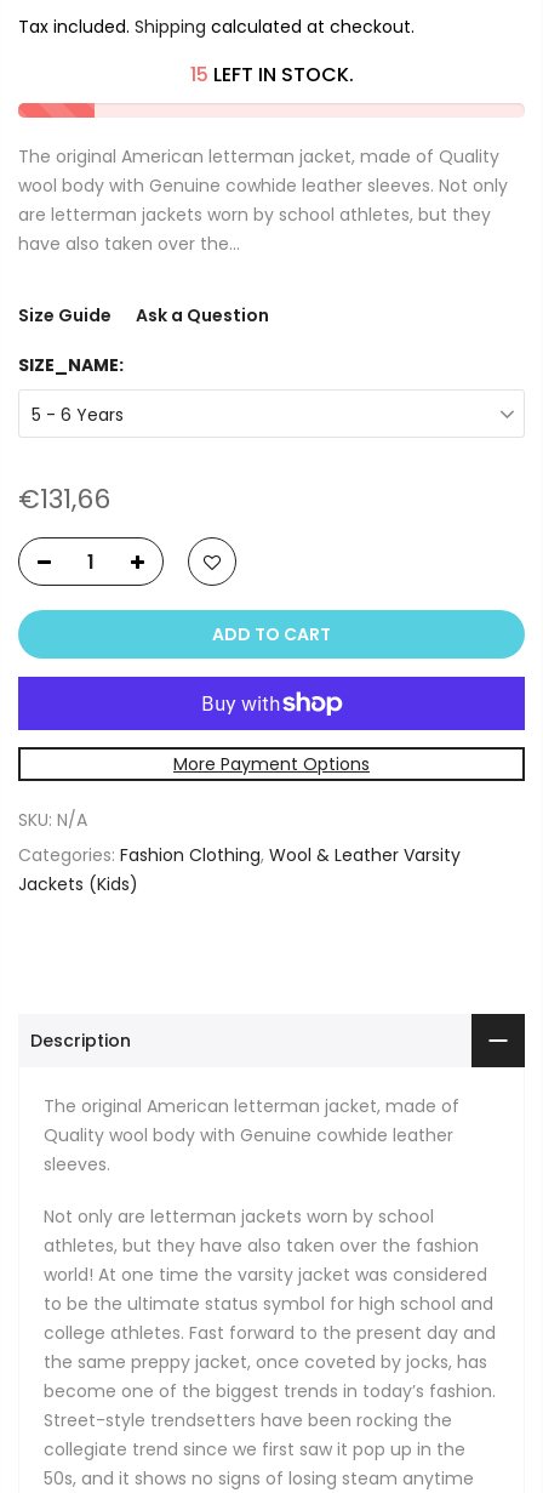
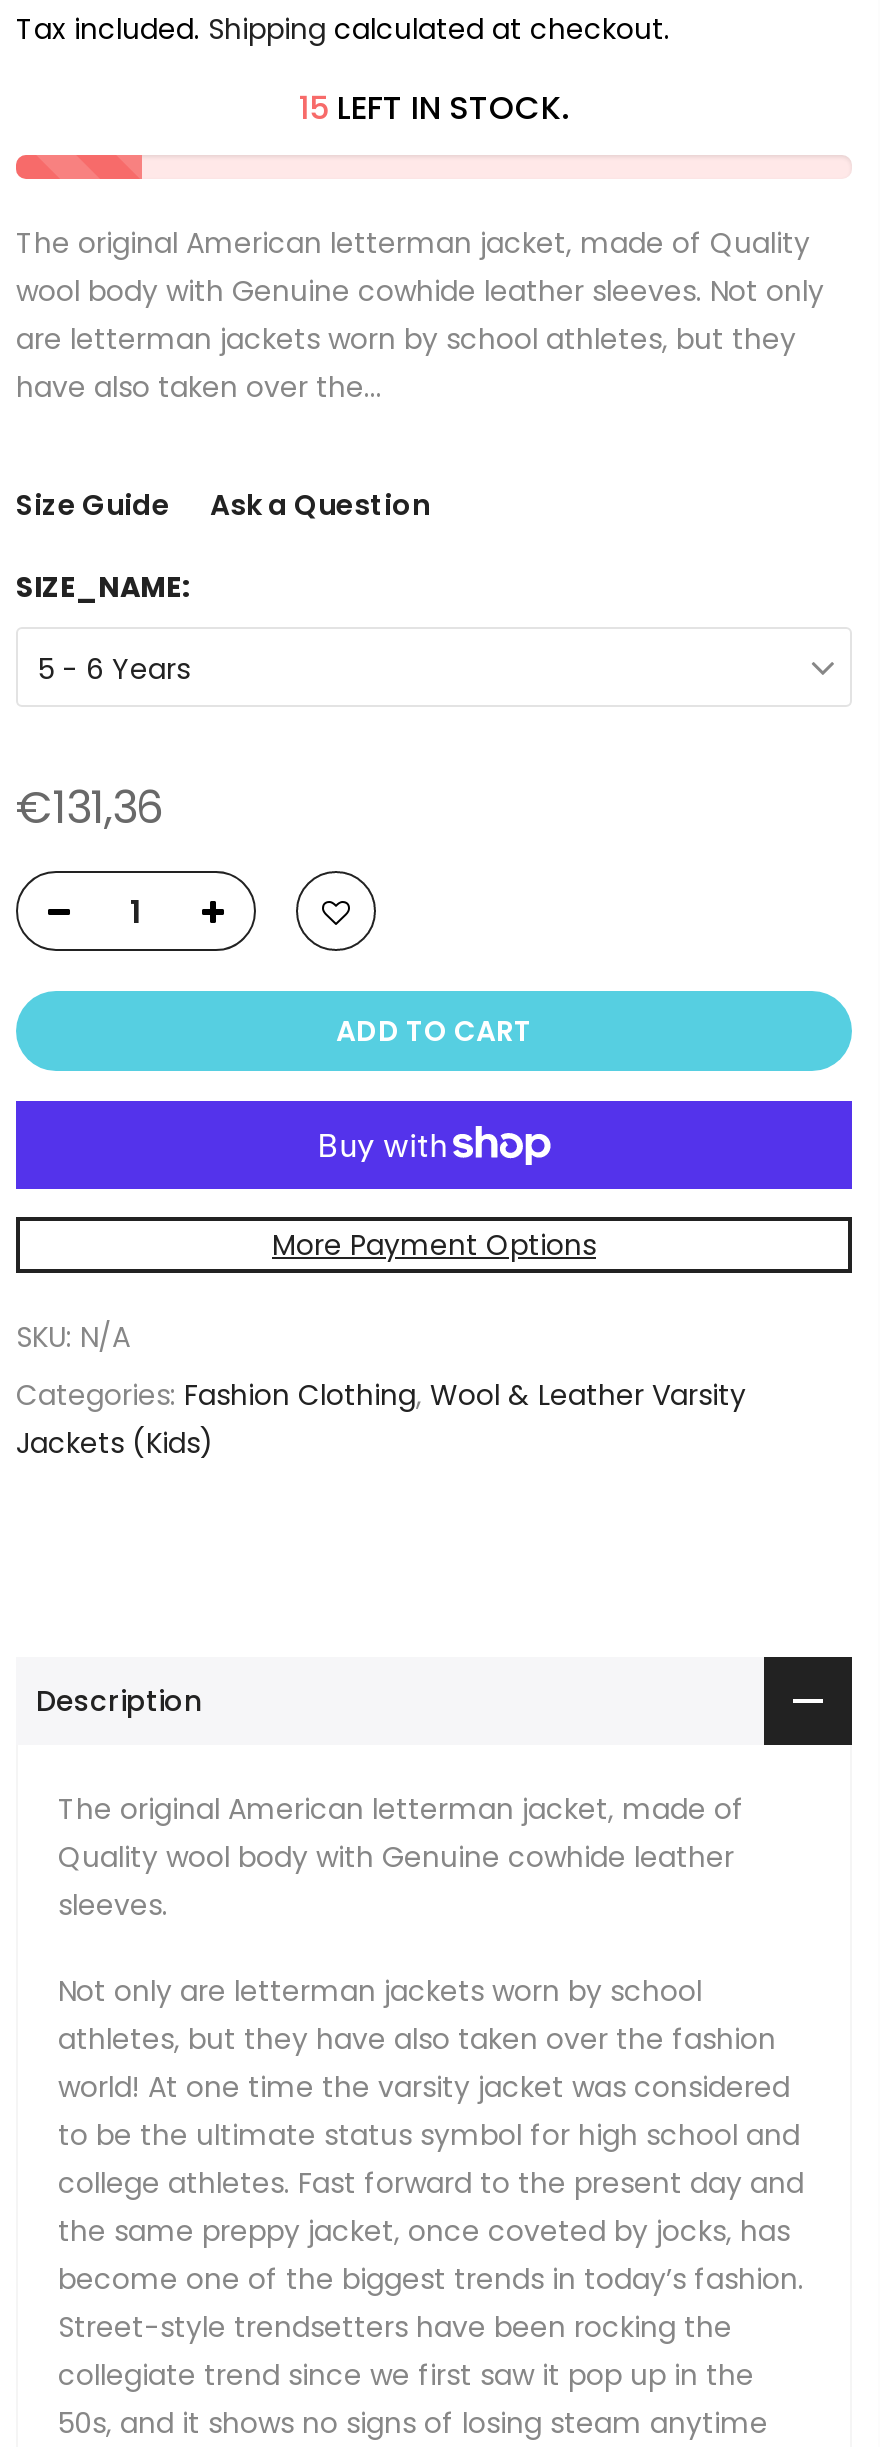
[18,481,110,518] €131,66 -> [16,778,164,840] €131,36

